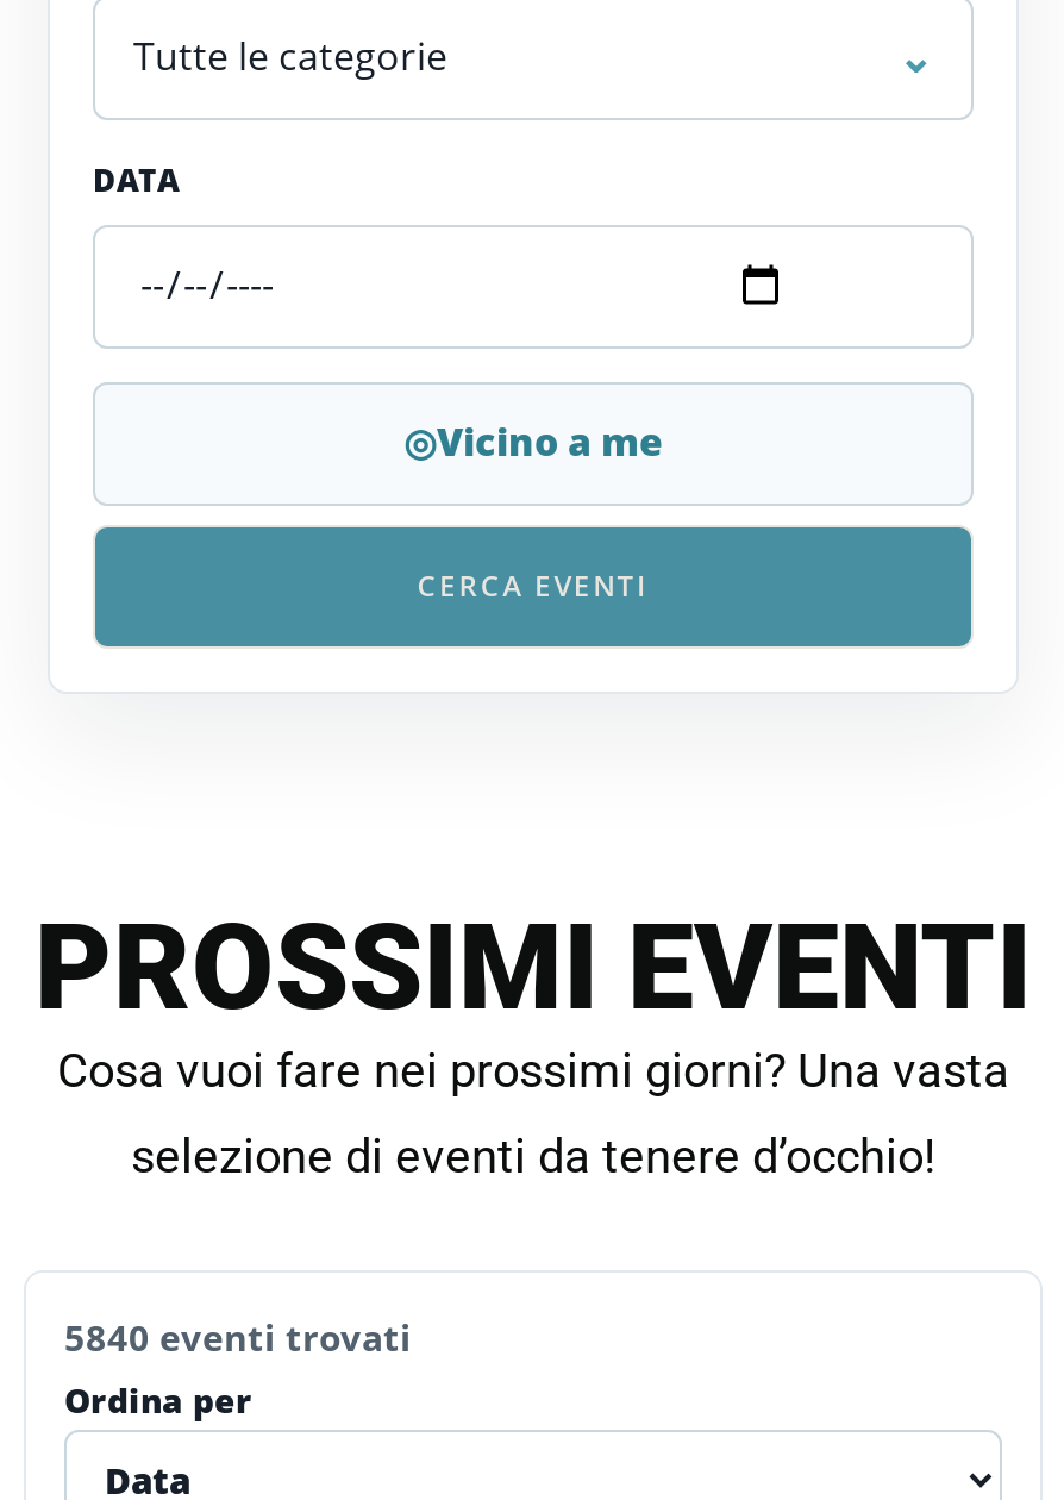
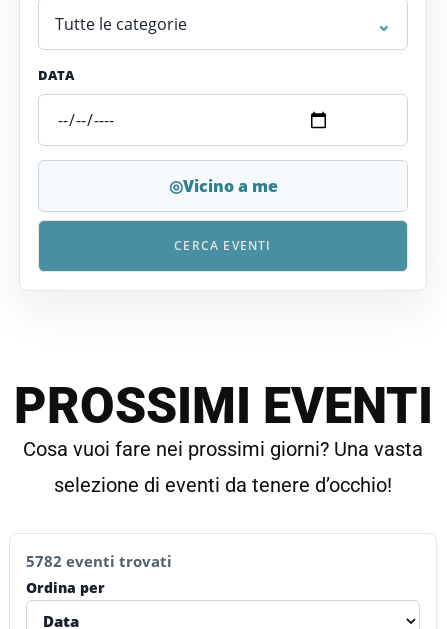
[64,1312,412,1360] 5840 eventi trovati -> [26,551,172,571] 5782 eventi trovati

